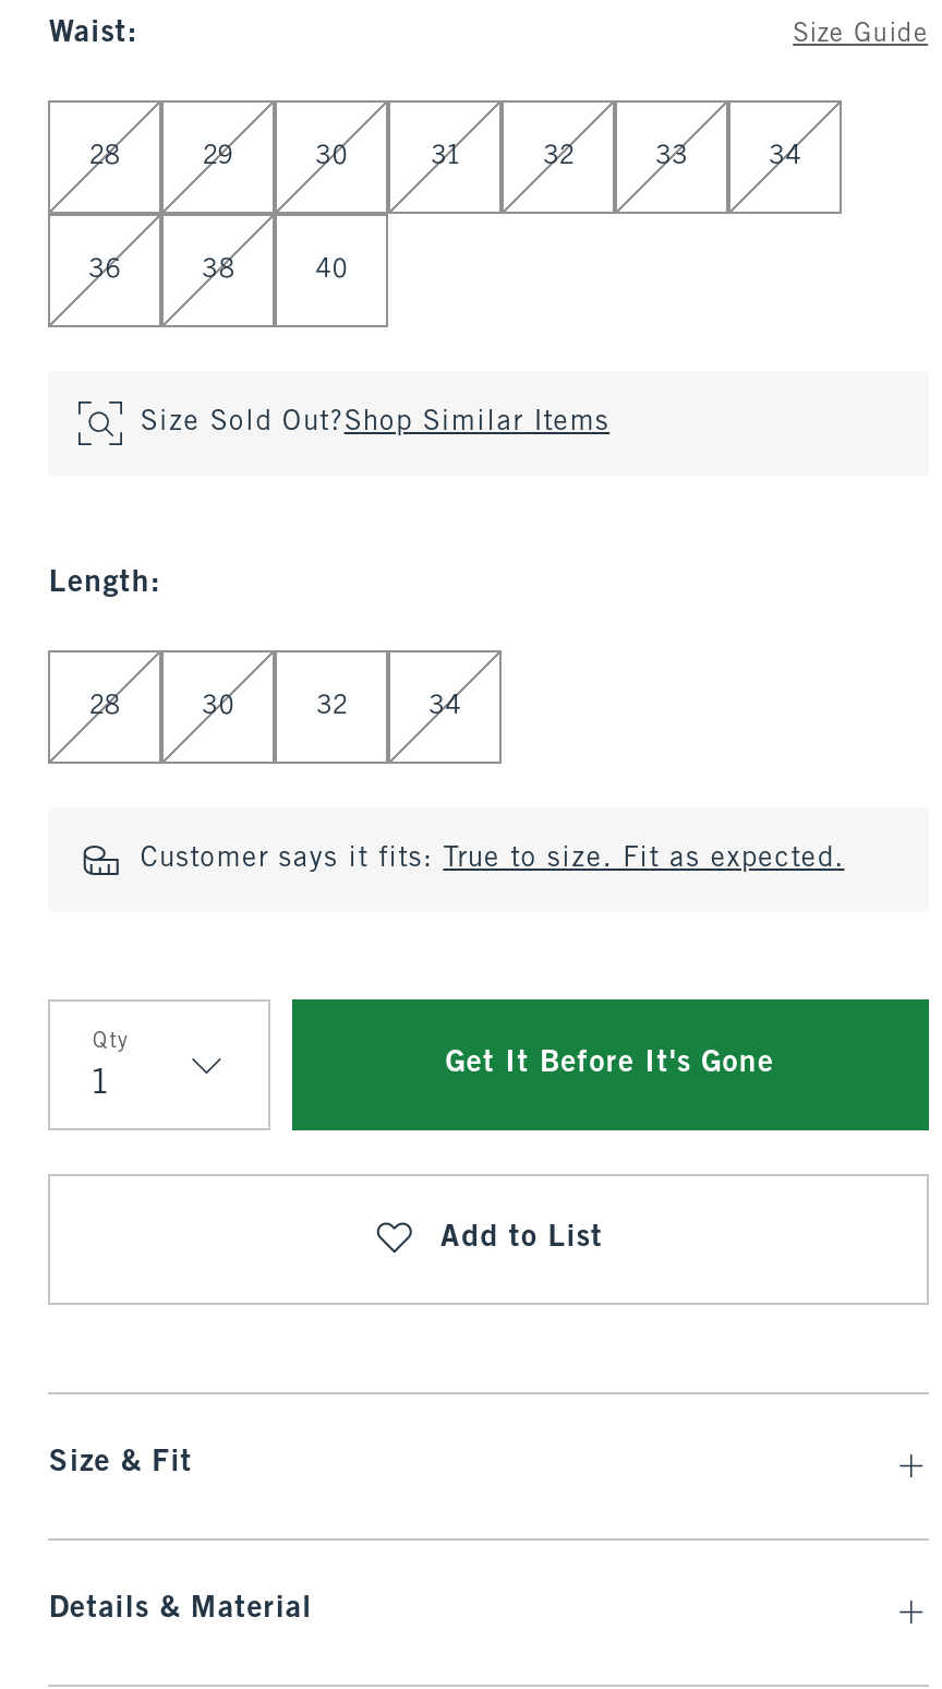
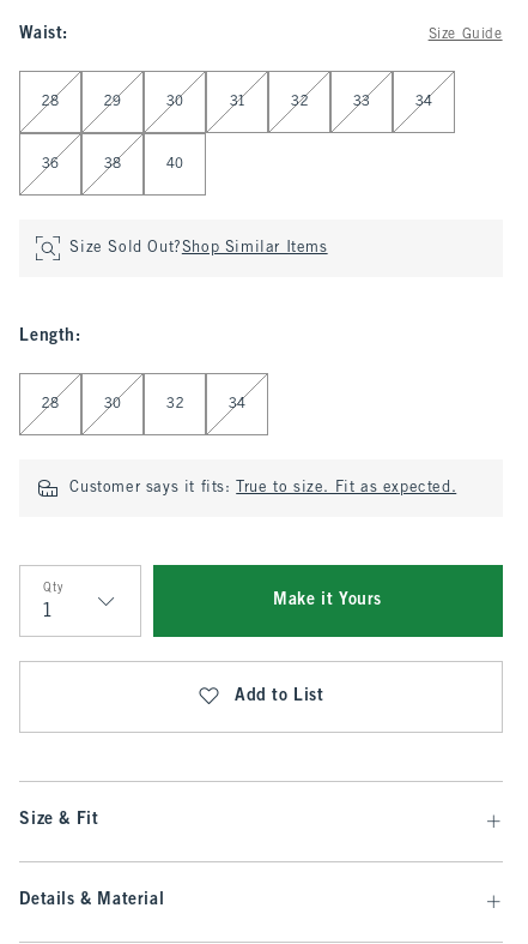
[445,1050,774,1078] Get It Before It's Gone -> [273,593,382,608] Make it Yours

